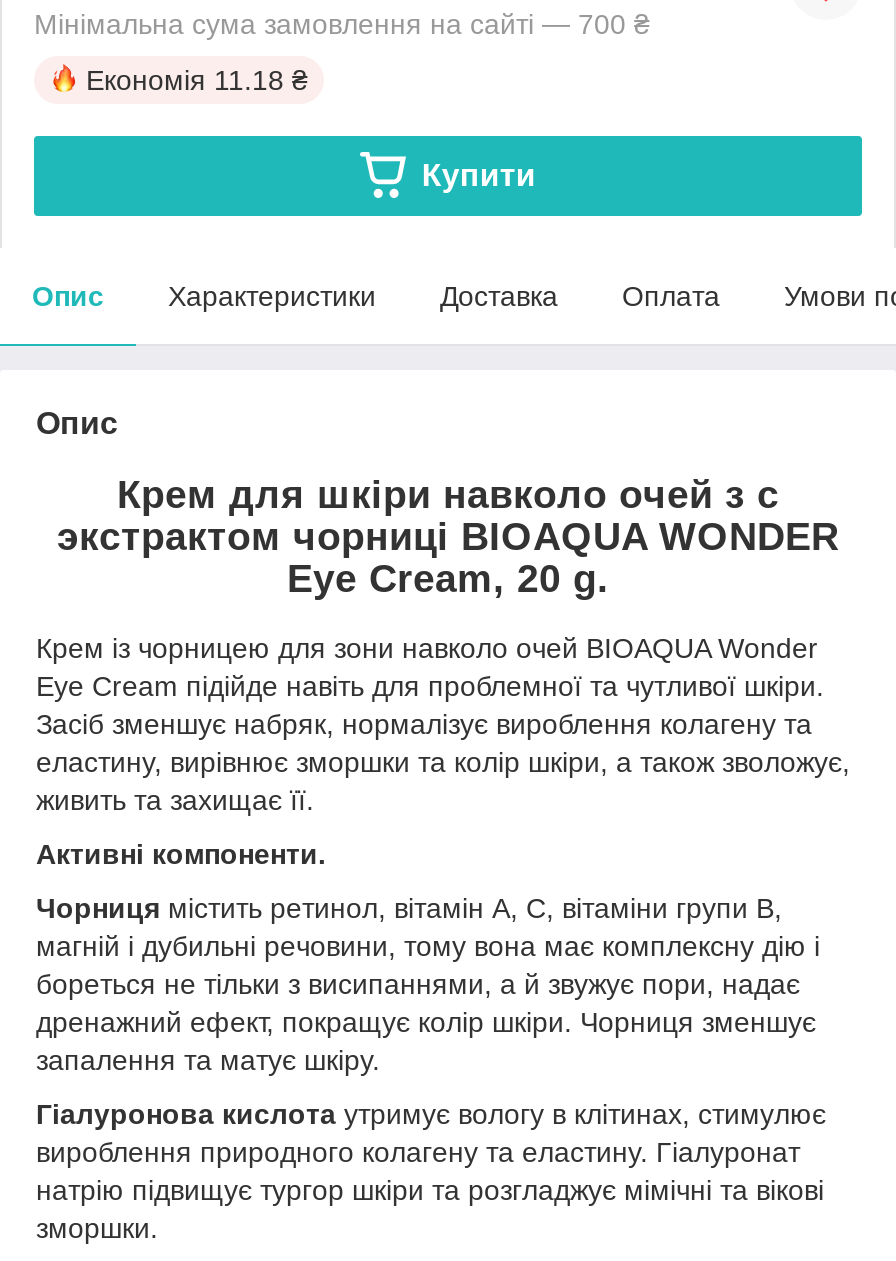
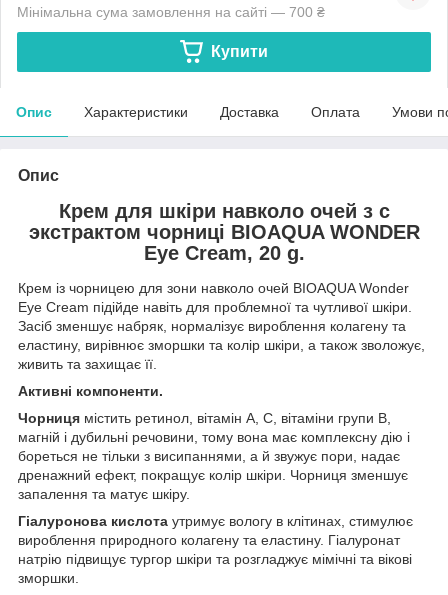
[86,64,308,96] Економія 11.18 ₴ -> none

